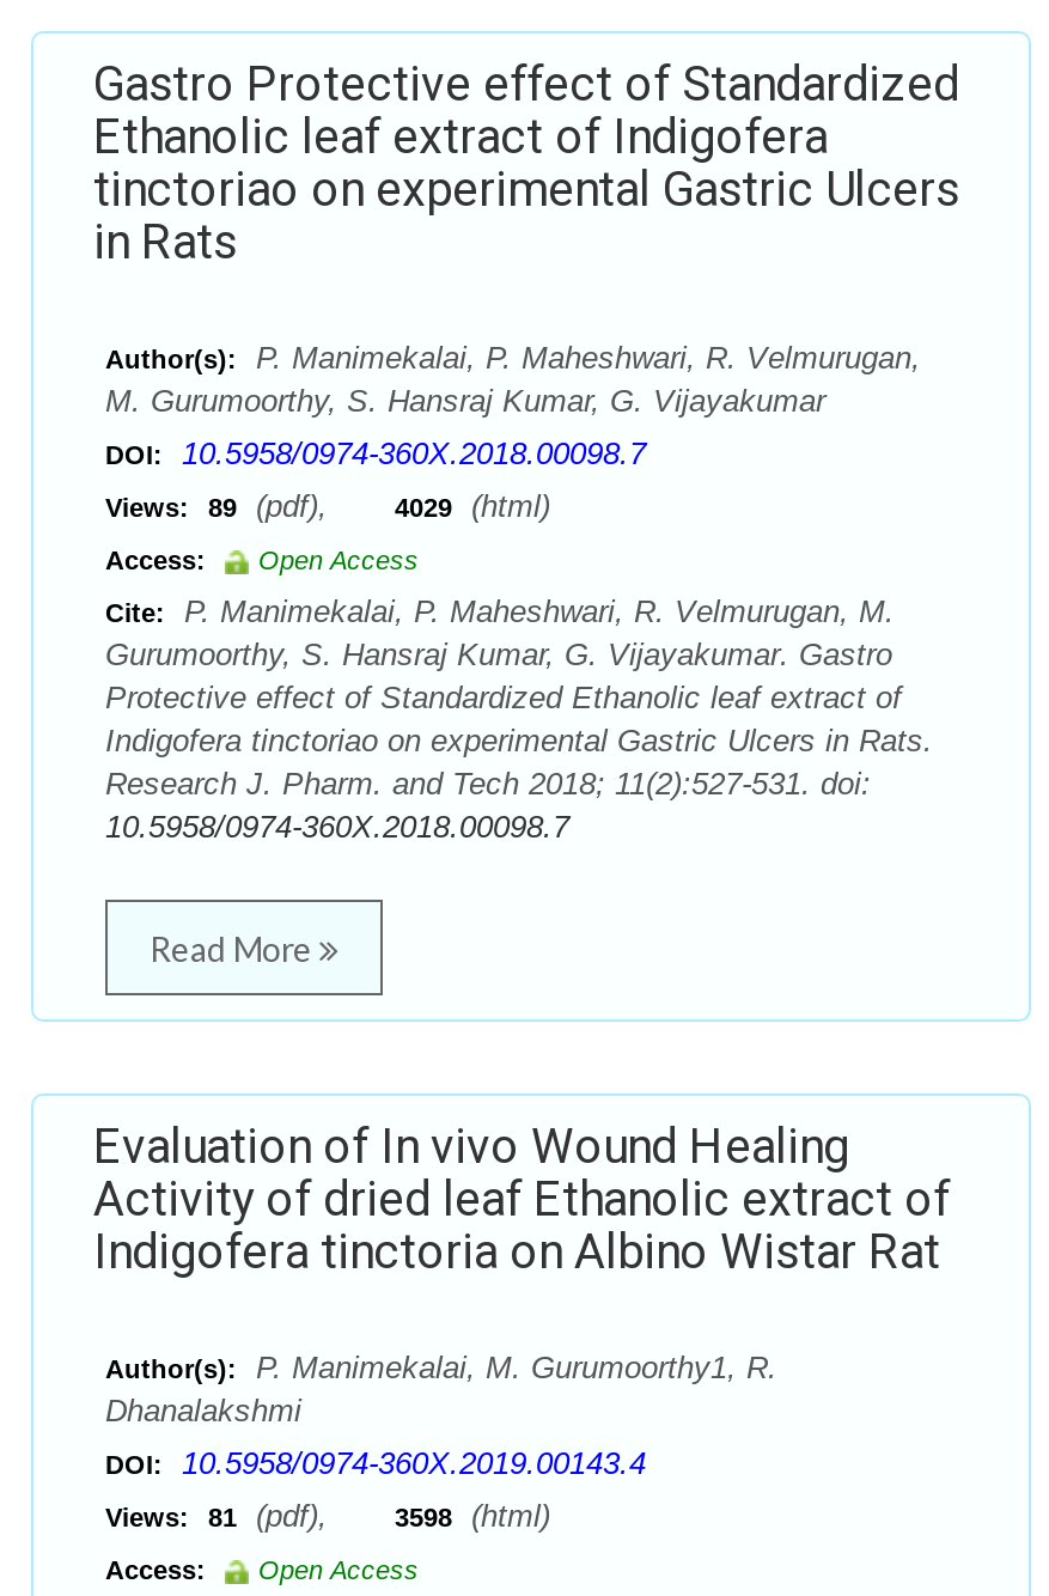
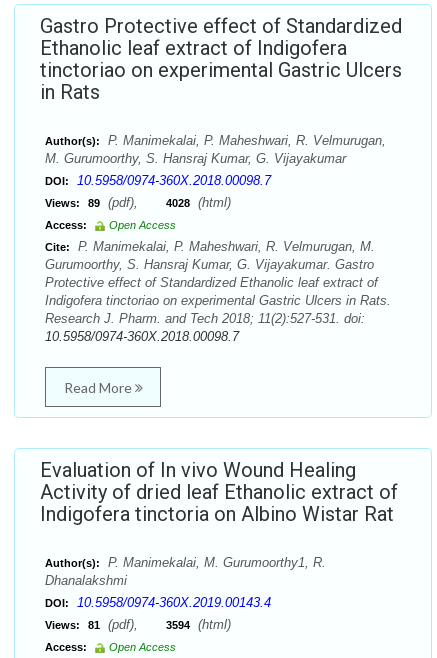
[105,488,550,524] Views: 89 (pdf), 4029 (html) -> [45,195,231,210] Views: 89 (pdf), 4028 (html)
[105,1498,550,1534] Views: 81 (pdf), 3598 (html) -> [45,617,231,632] Views: 81 (pdf), 3594 (html)

